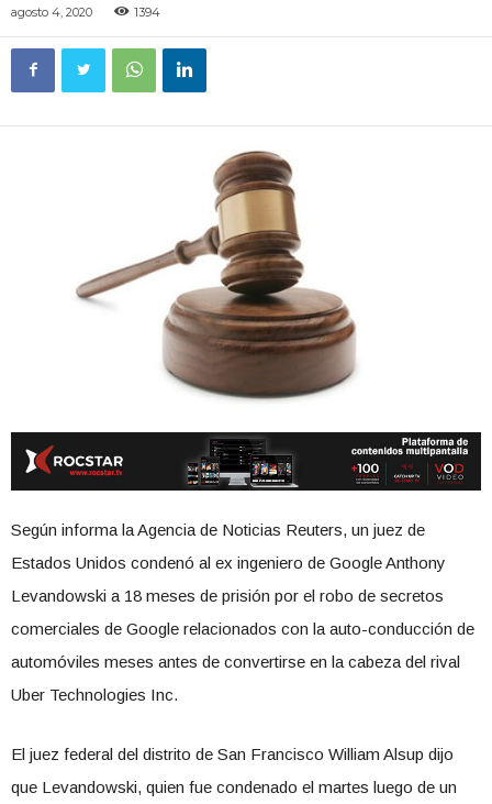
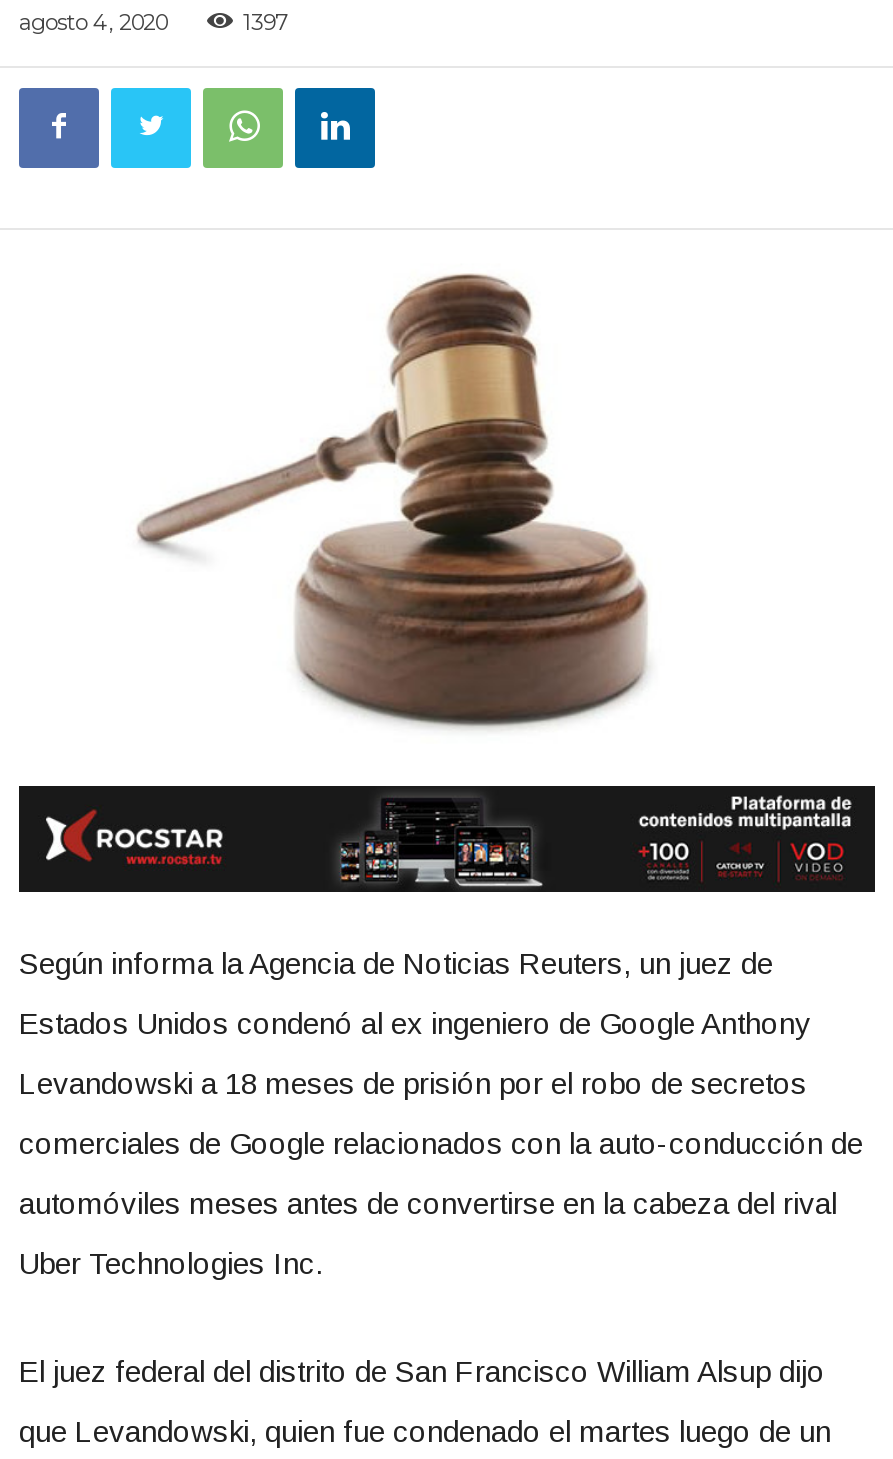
[134,4,160,20] 1394 -> [243,8,287,36] 1397

